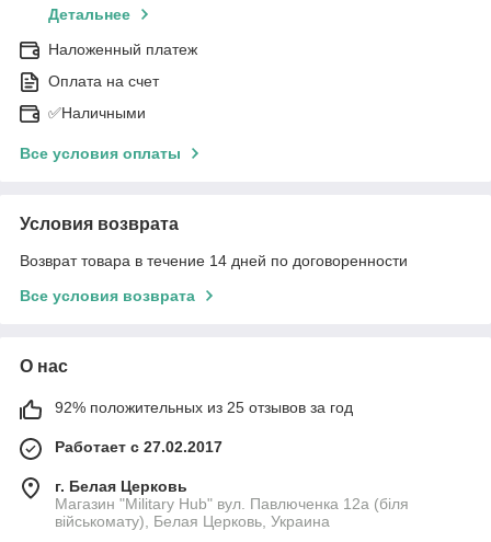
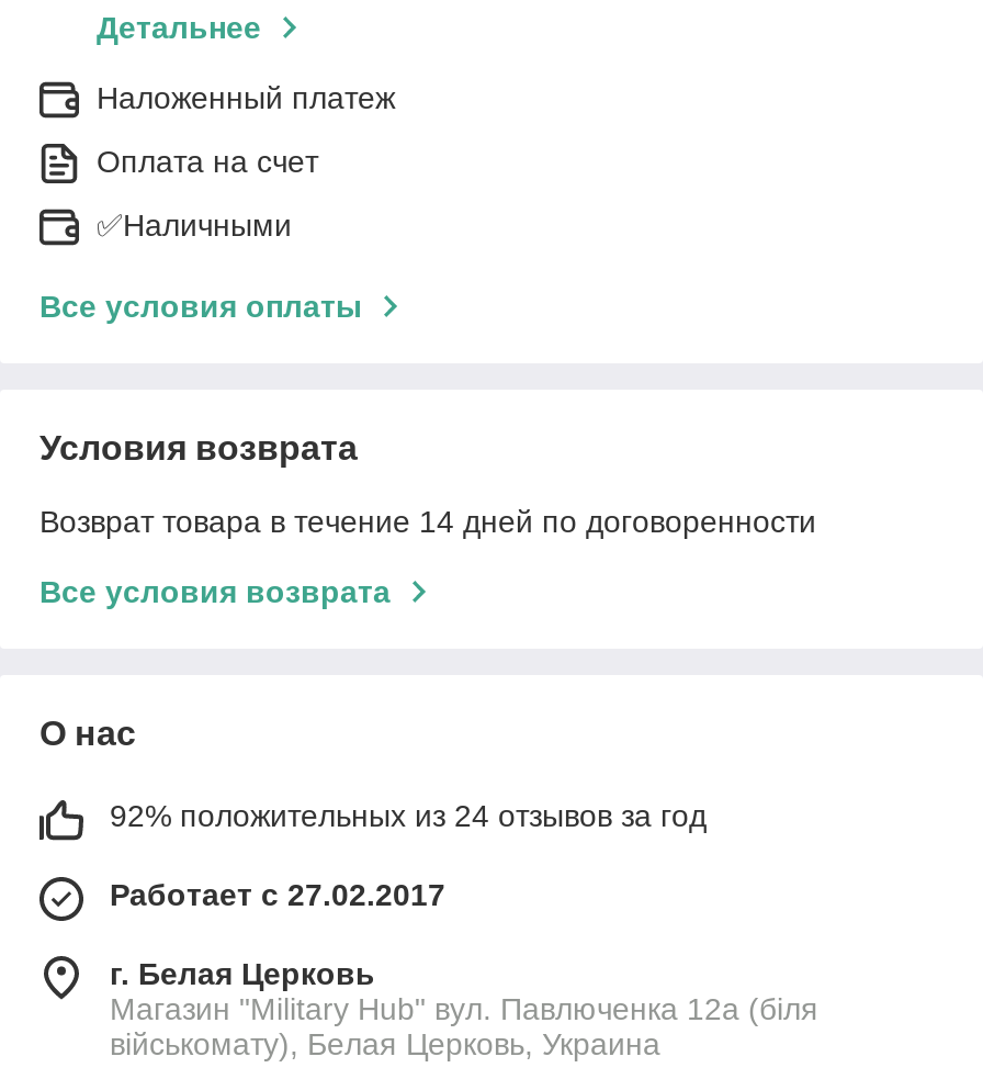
[55,399,353,416] 92% положительных из 25 отзывов за год -> [110,798,707,834] 92% положительных из 24 отзывов за год

